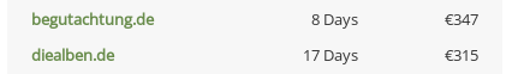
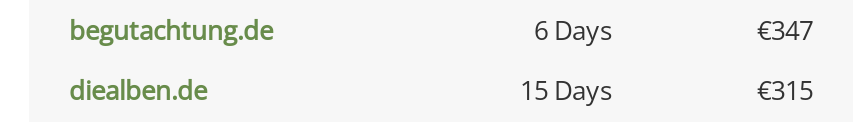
[311,8,358,30] 8 Days -> [534,12,612,48] 6 Days
[302,44,358,66] 17 Days -> [520,72,612,108] 15 Days

